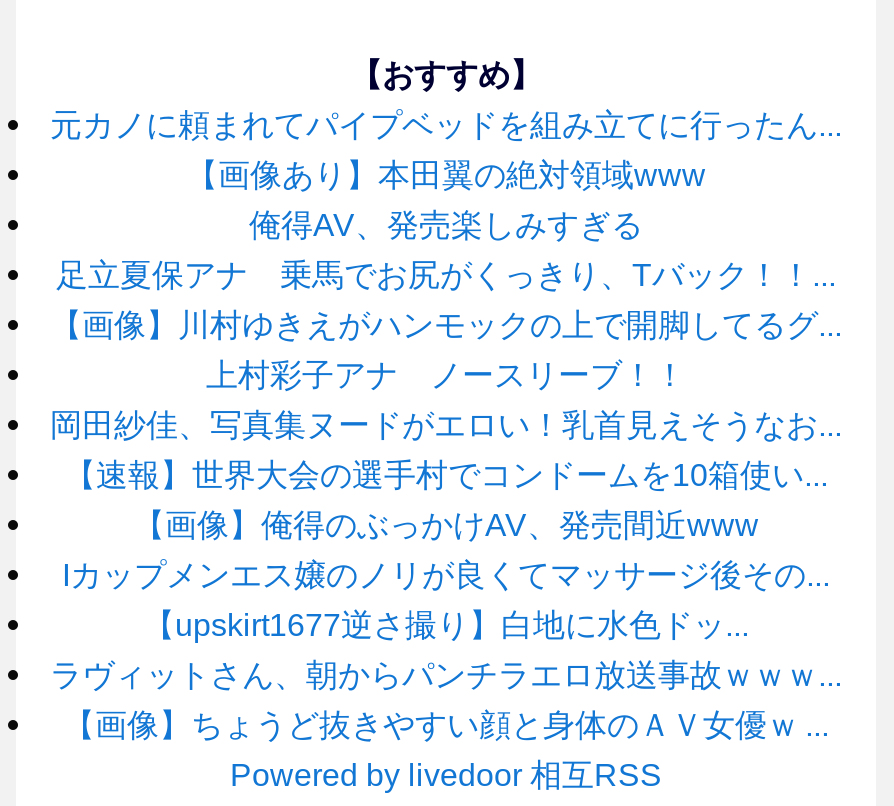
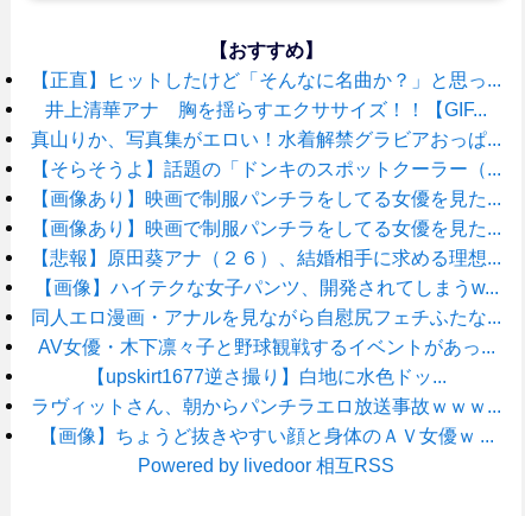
[50,105,842,591] 元カノに頼まれてパイプベッドを組み立てに行ったん... | 【画像あり】本田翼の絶対領域www | 俺得AV、発売楽しみすぎる | 足立夏保アナ 乗馬でお尻がくっきり、Tバック！！... | 【画像】川村ゆきえがハンモックの上で開脚してるグ... | 上村彩子アナ ノースリーブ！！ | 岡田紗佳、写真集ヌードがエロい！乳首見えそうなお... | 【速報】世界大会の選手村でコンドームを10箱使い... | 【画像】俺得のぶっかけAV、発売間近www | Iカップメンエス嬢のノリが良くてマッサージ後その... -> [31,68,501,357] 【正直】ヒットしたけど「そんなに名曲か？」と思っ... | 井上清華アナ 胸を揺らすエクササイズ！！【GIF... | 真山りか、写真集がエロい！水着解禁グラビアおっぱ... | 【そらそうよ】話題の「ドンキのスポットクーラー（... | 【画像あり】映画で制服パンチラをしてる女優を見た... | 【画像あり】映画で制服パンチラをしてる女優を見た... | 【悲報】原田葵アナ（２６）、結婚相手に求める理想... | 【画像】ハイテクな女子パンツ、開発されてしまうw... | 同人エロ漫画・アナルを見ながら自慰尻フェチふたな... | AV女優・木下凛々子と野球観戦するイベントがあっ...

